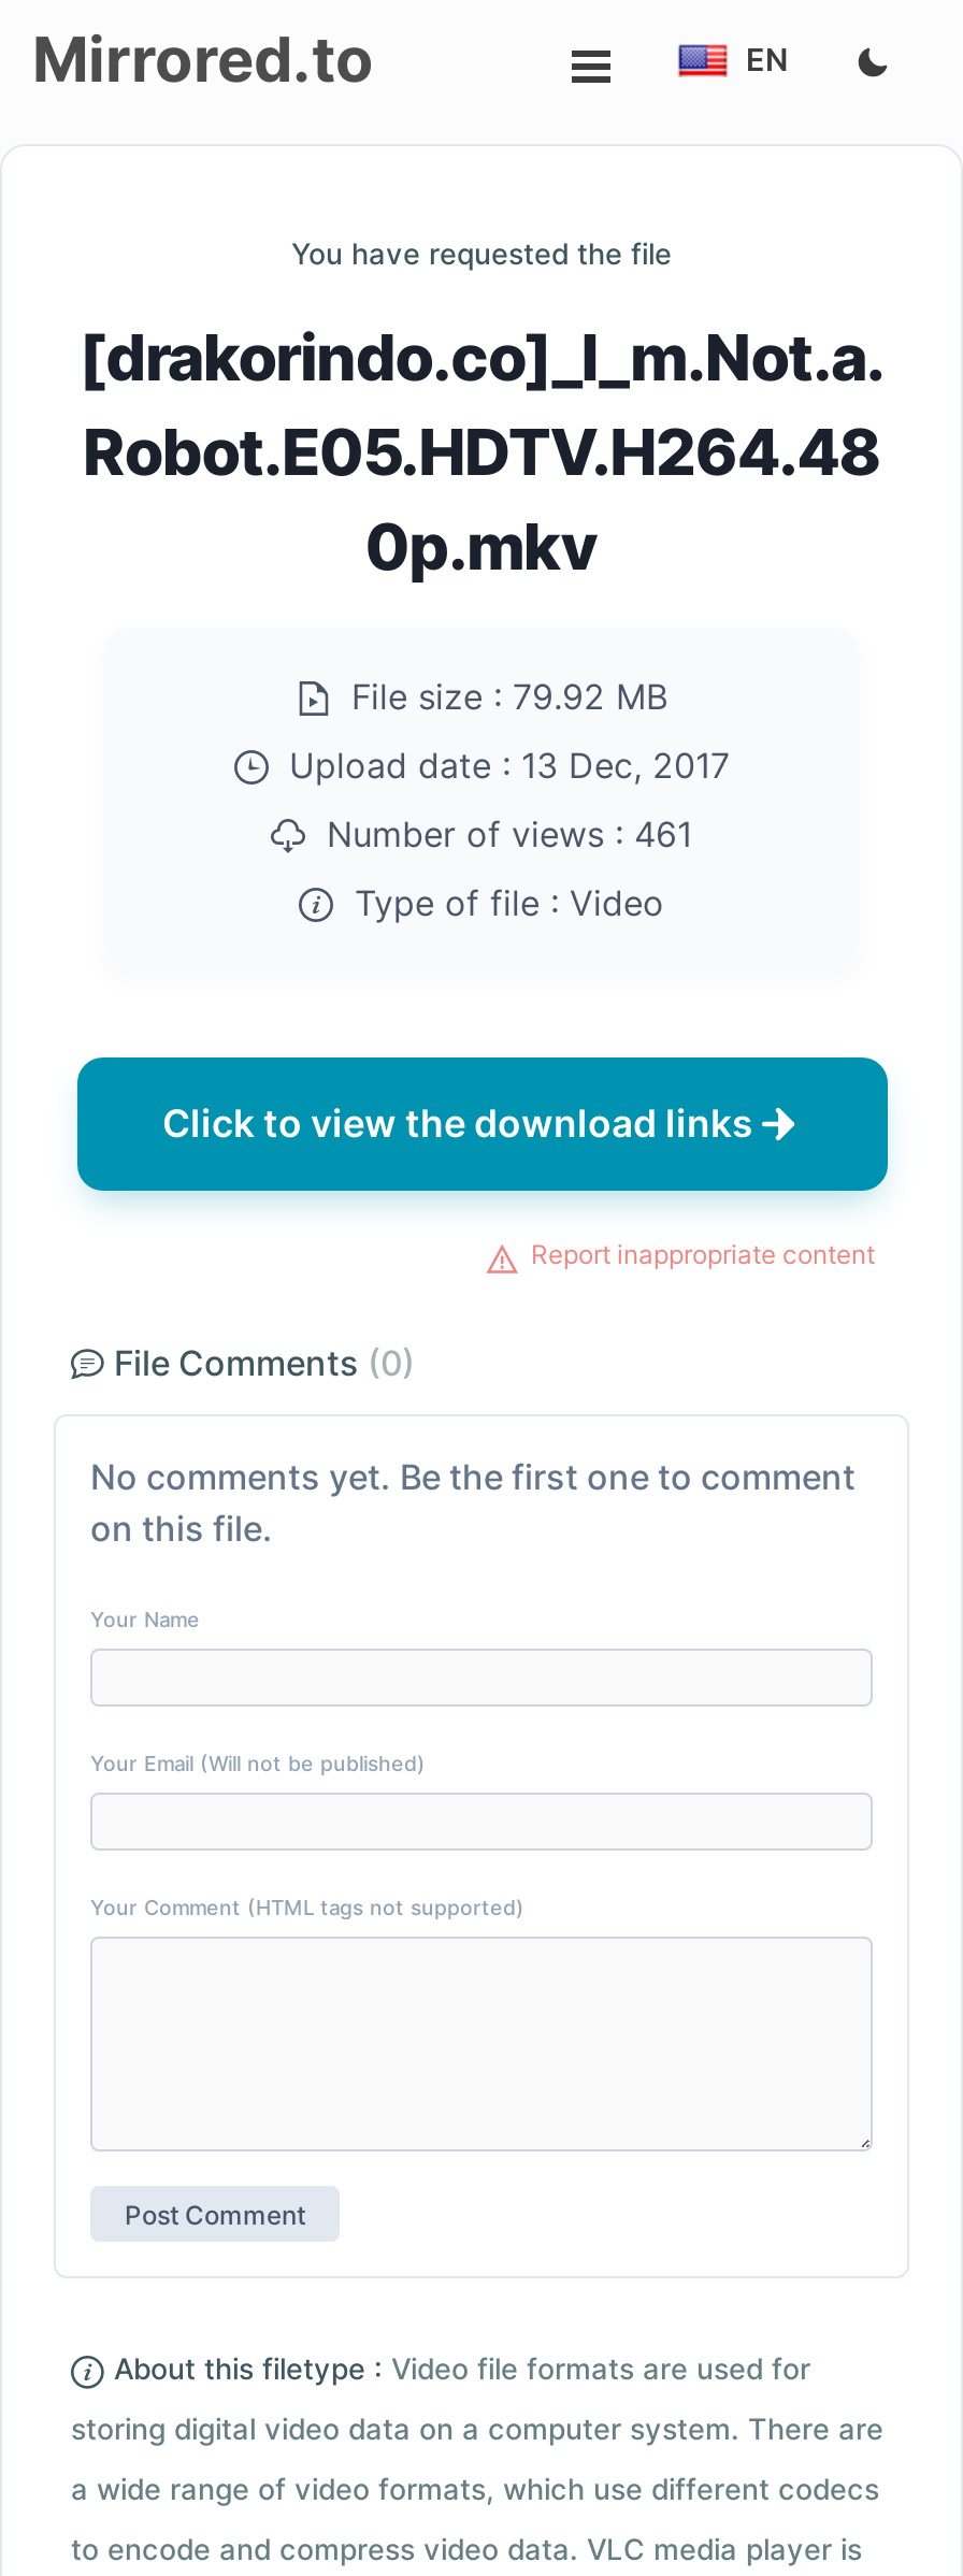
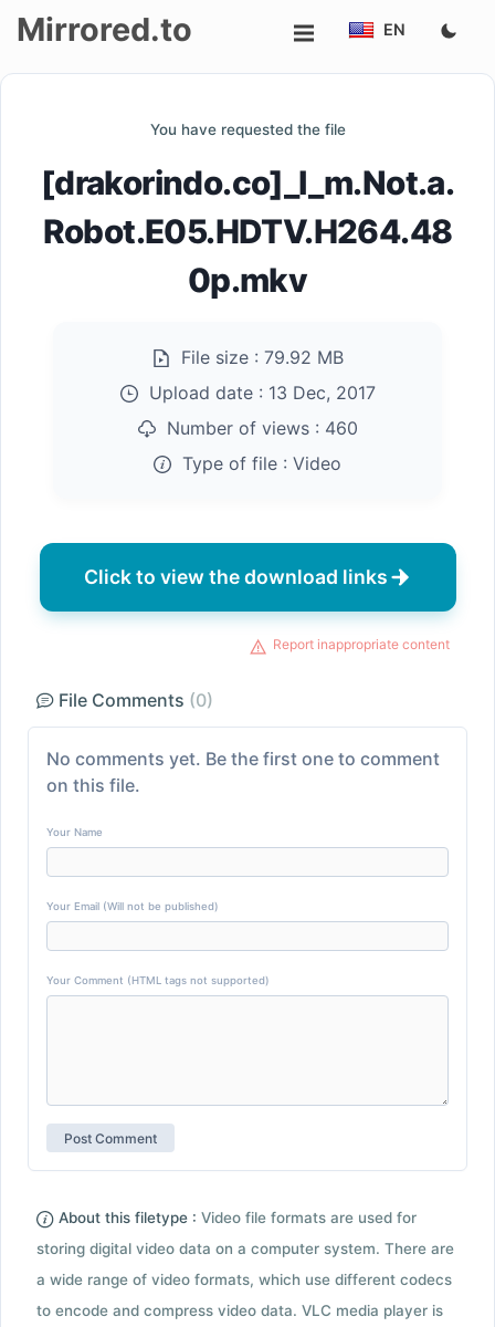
[305,812,692,855] Number of views : 461 -> [155,417,357,439] Number of views : 460

